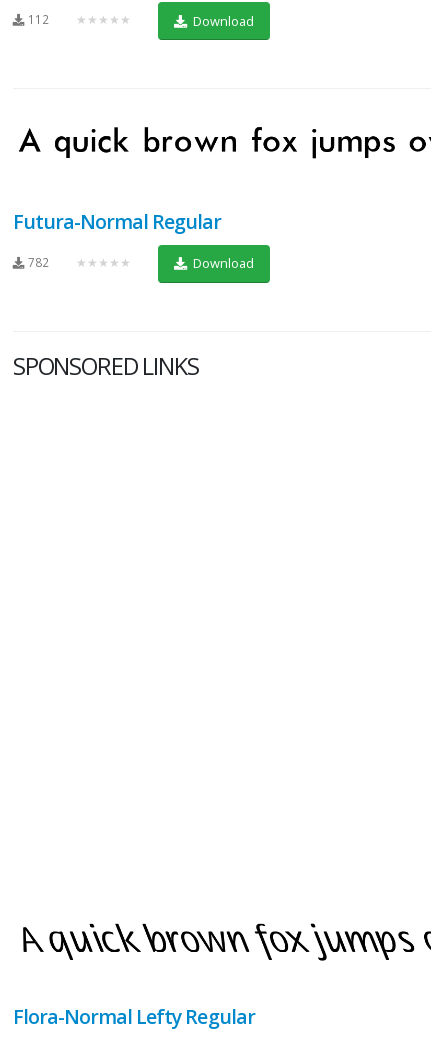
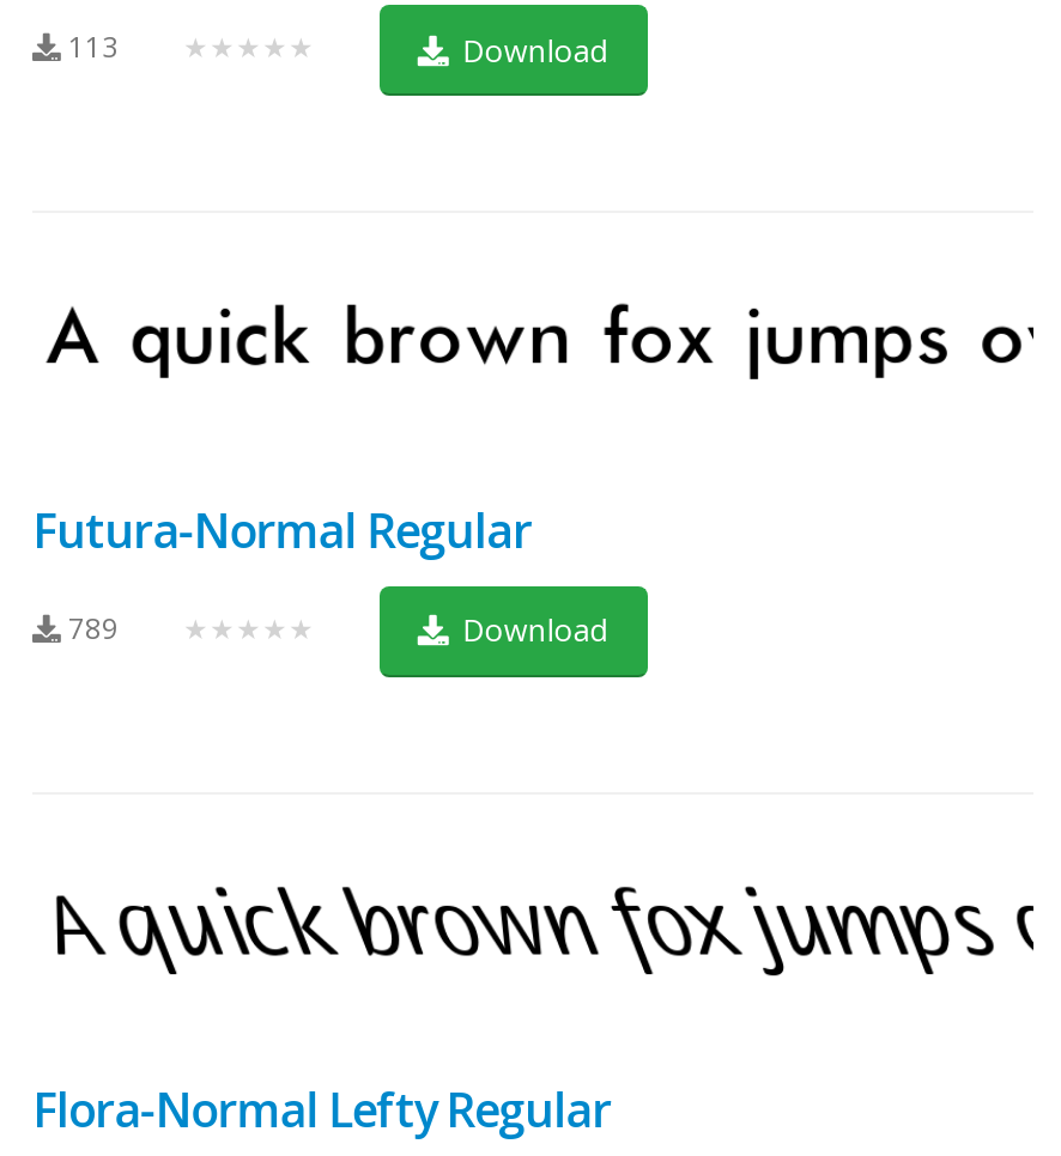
[28,11,49,27] 112 -> [68,27,119,65] 113
[28,254,49,270] 782 -> [68,607,119,645] 789
[13,350,198,382] SPONSORED LINKS -> none

